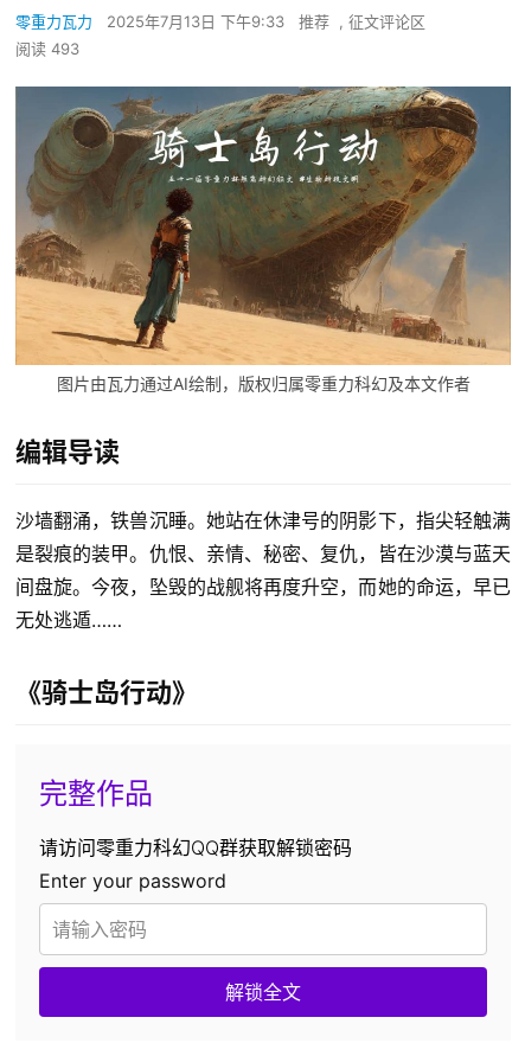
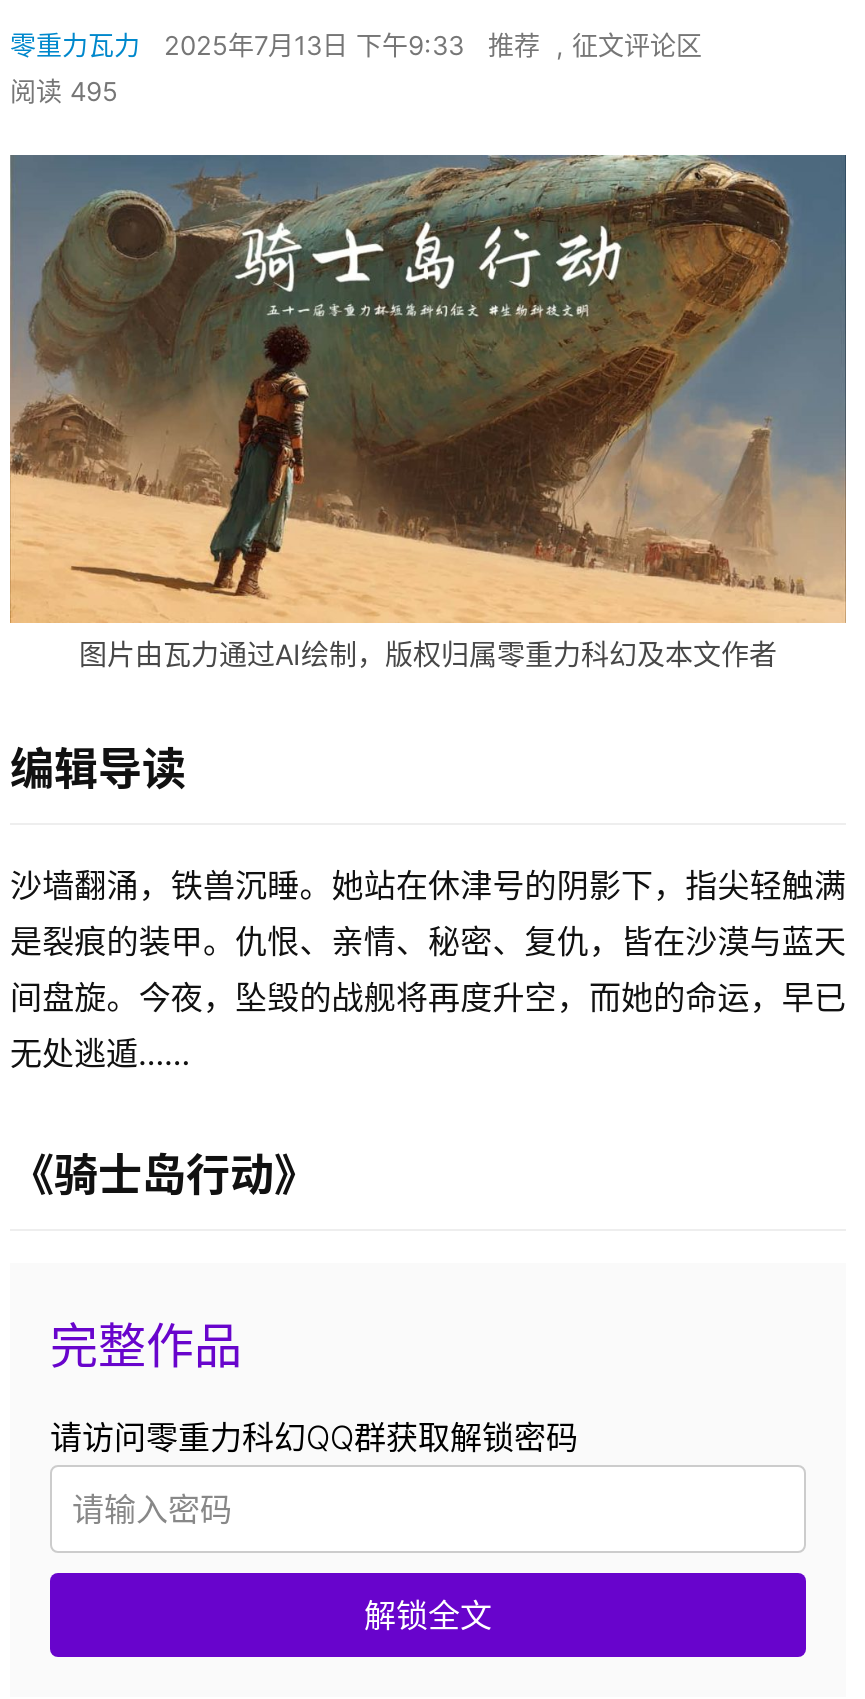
[15,39,79,58] 阅读 493 -> [10,75,118,107] 阅读 495
[39,868,226,892] Enter your password -> none

